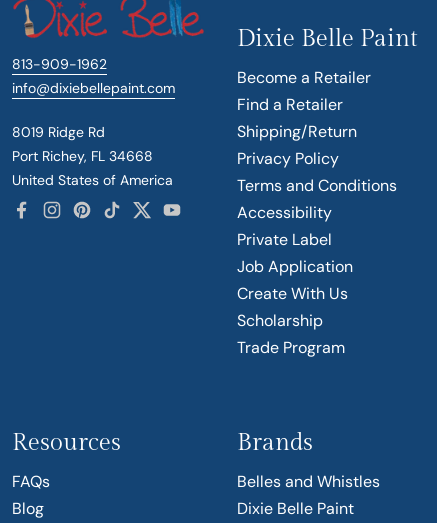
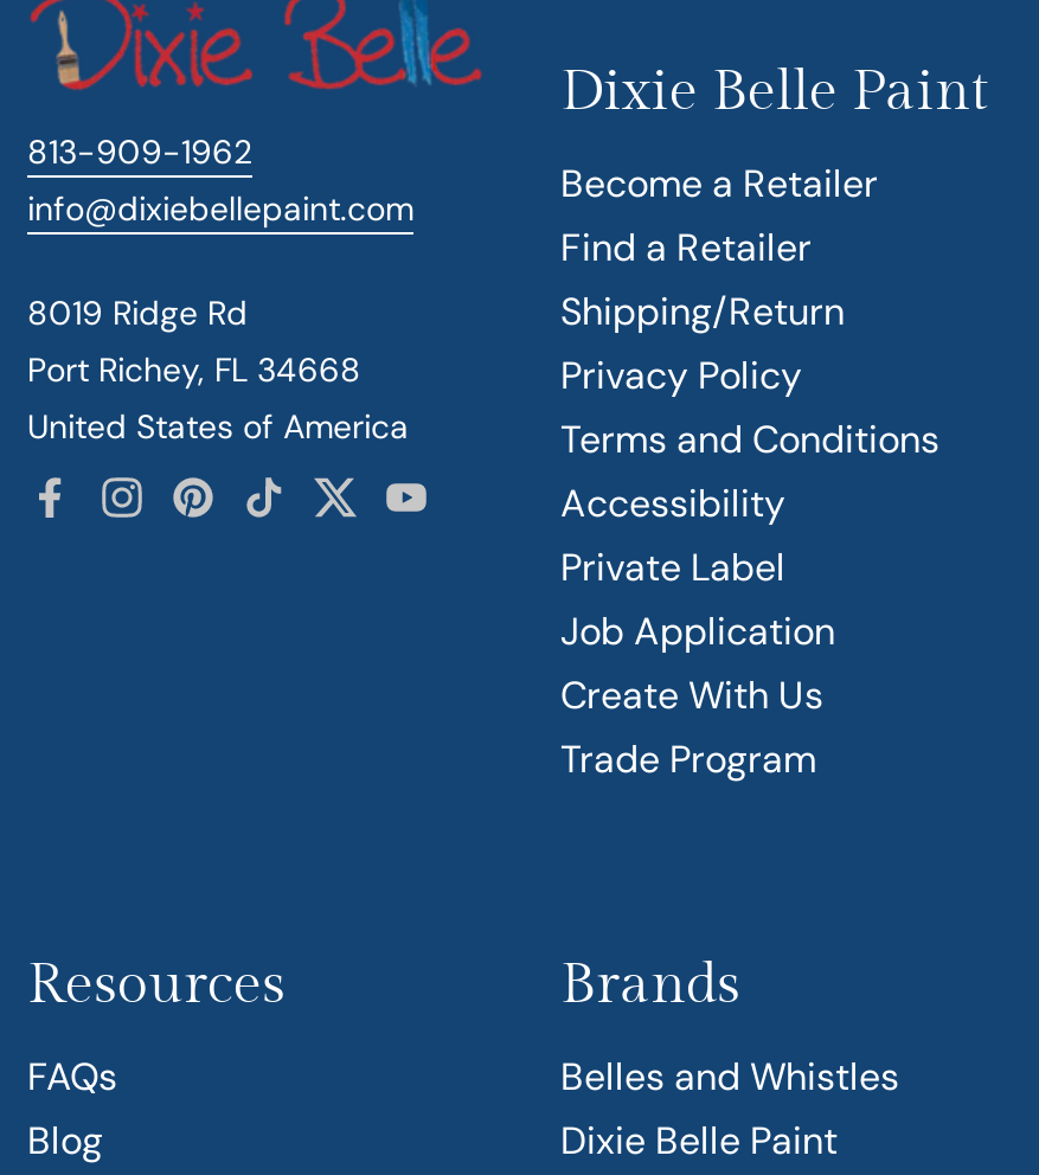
[237,310,323,331] Scholarship -> none

